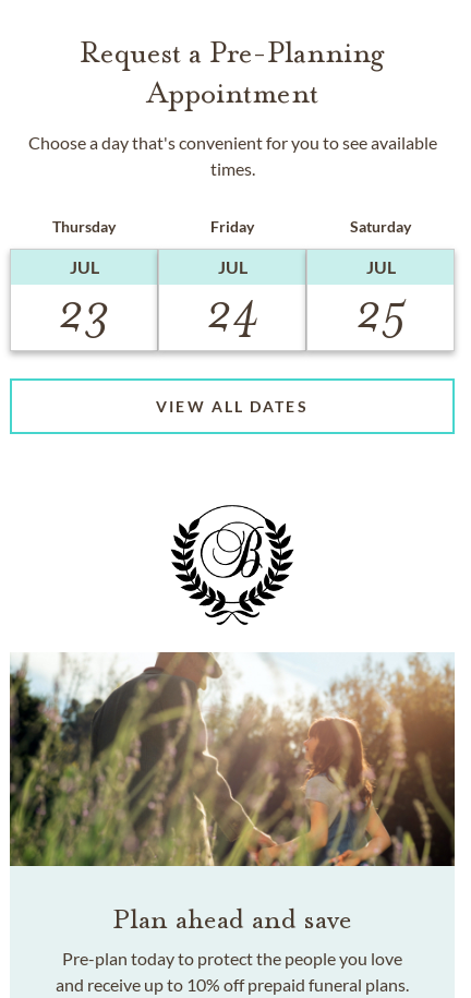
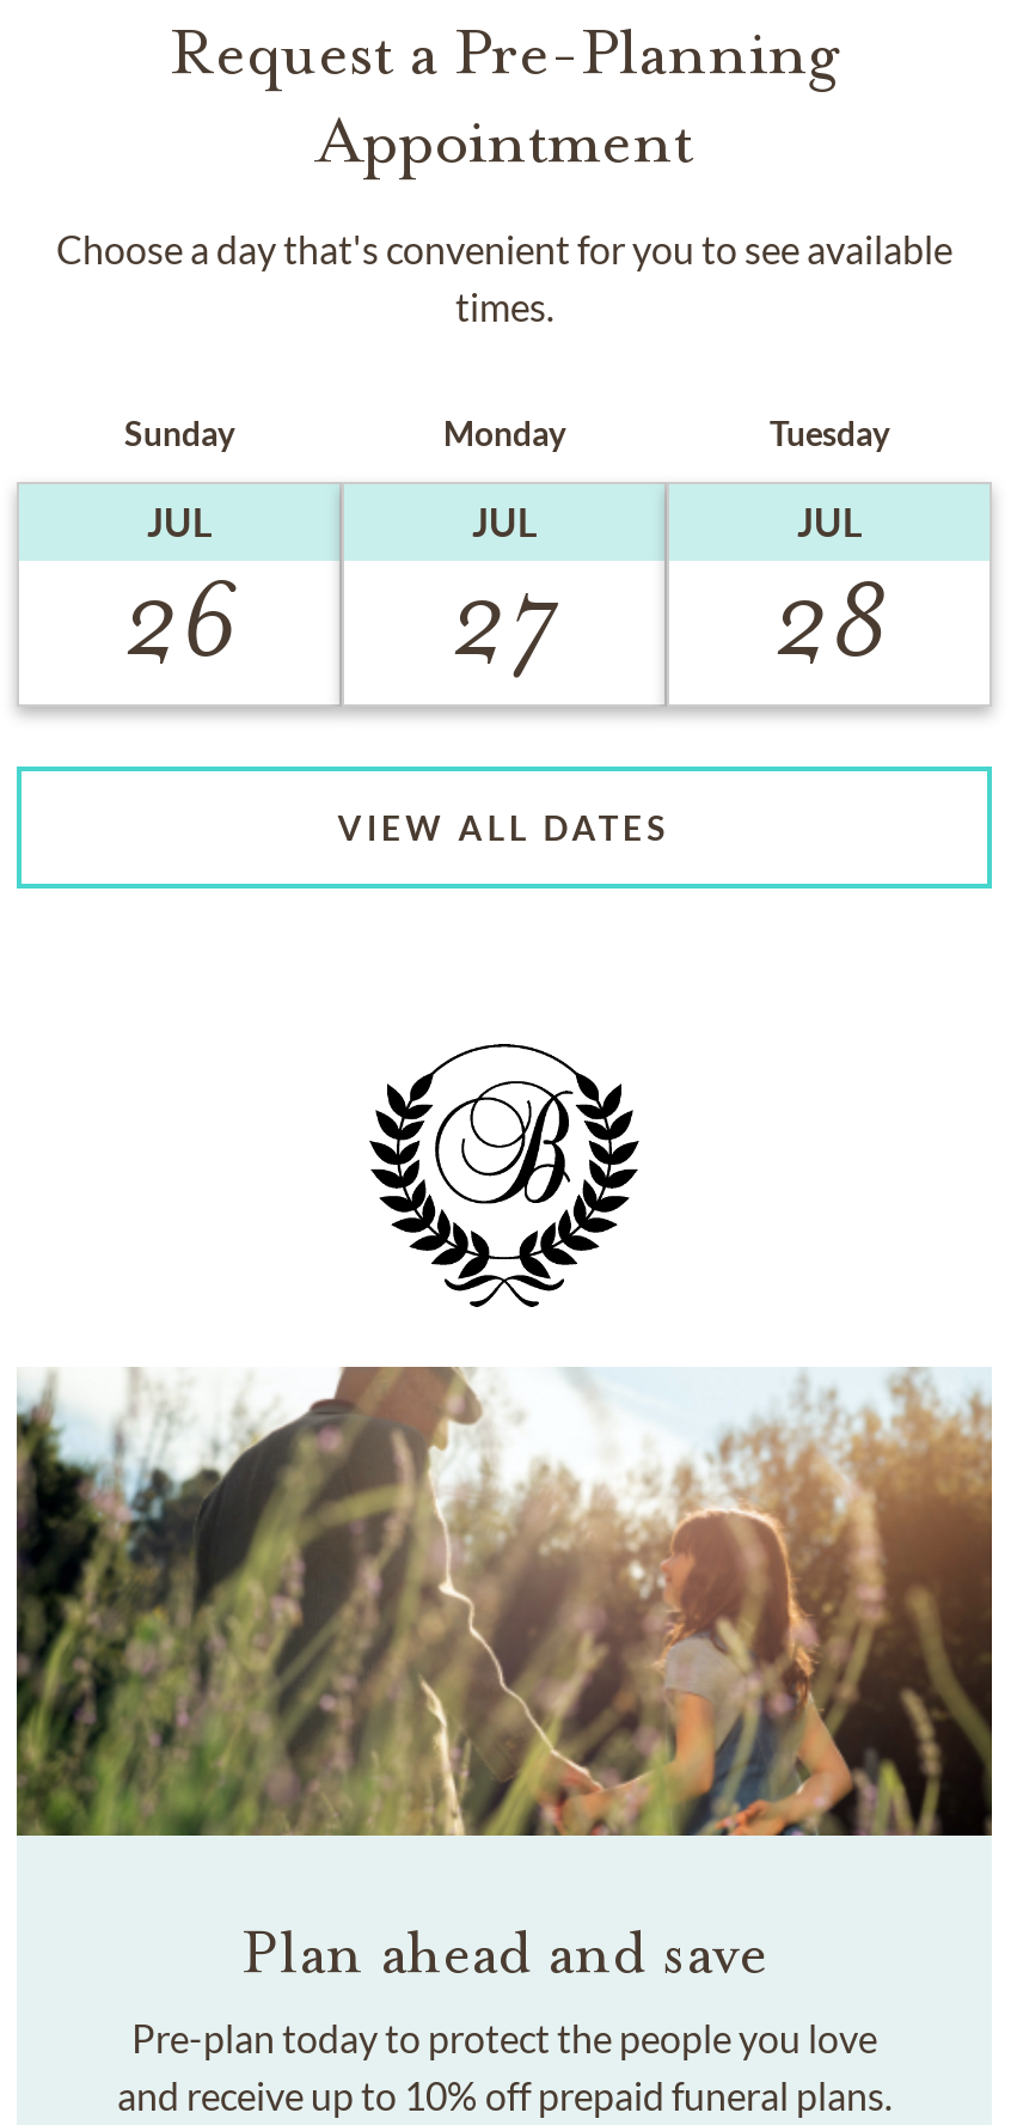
[52,217,116,236] Thursday -> [124,413,234,453] Sunday
[210,217,254,236] Friday -> [443,413,565,453] Monday
[350,217,411,236] Saturday -> [770,413,889,453] Tuesday
[58,281,110,342] 23 -> [122,554,237,688] 26
[206,281,259,342] 24 -> [449,554,559,688] 27
[355,281,406,342] 25 -> [772,554,887,688] 28

